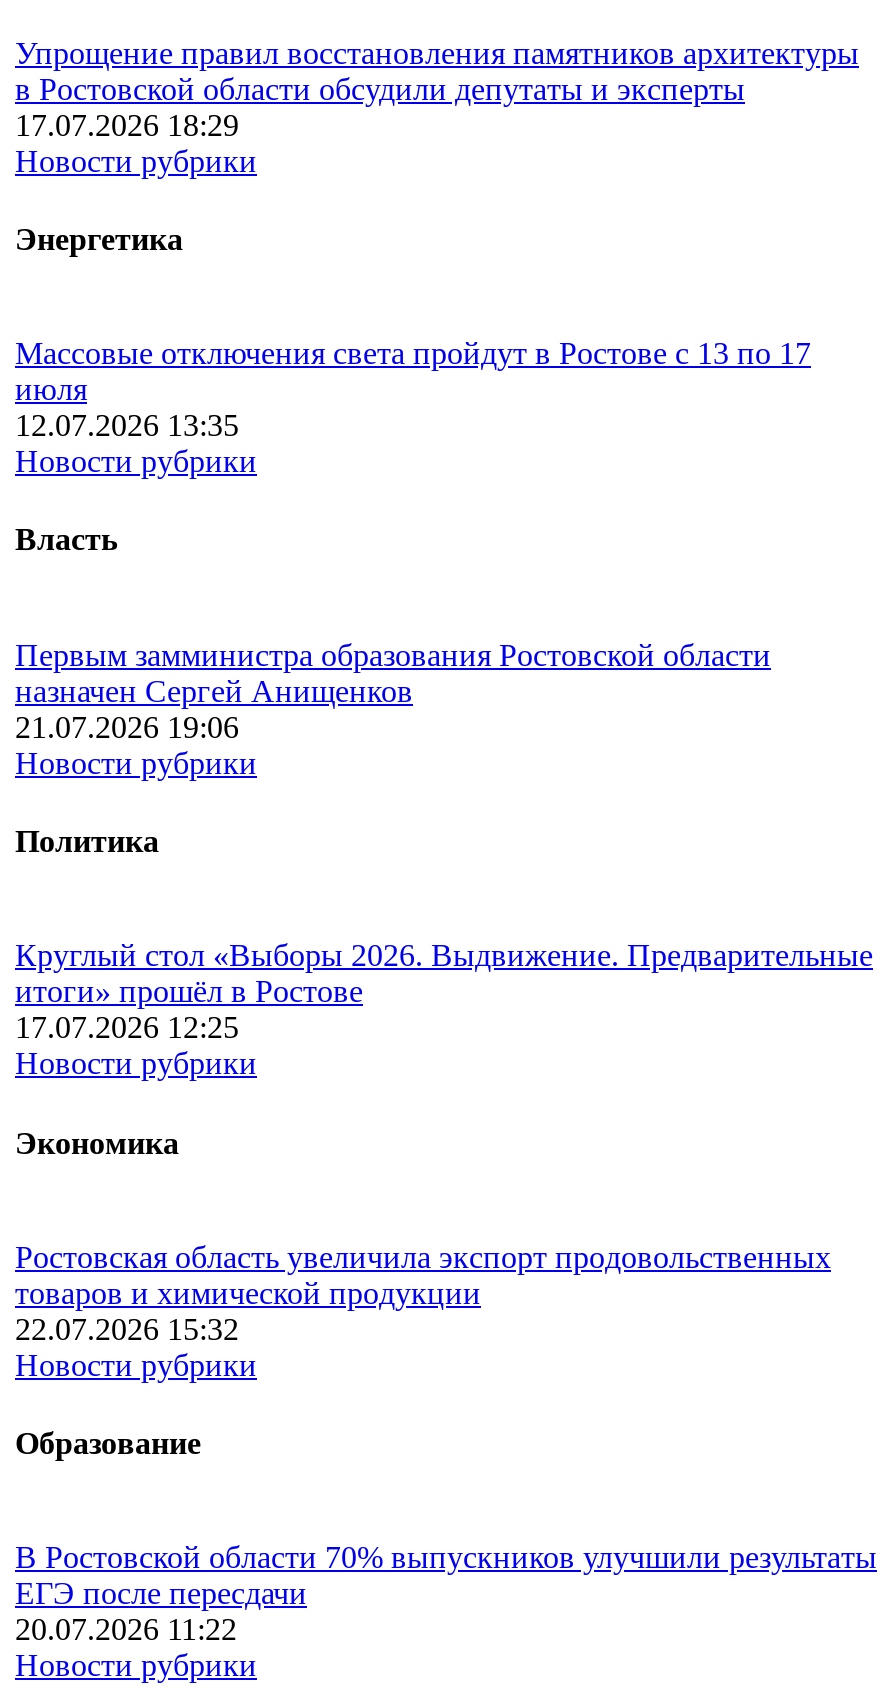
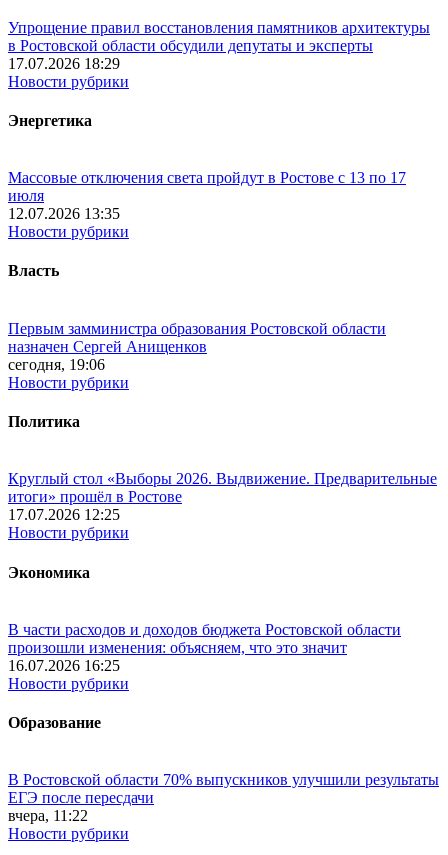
[15,710,239,744] 21.07.2026 19:06 -> [8,356,105,373] сегодня, 19:06
[15,1240,831,1346] Ростовская область увеличила экспорт продовольственных | товаров и химической продукции | 22.07.2026 15:32 -> [8,621,401,674] В части расходов и доходов бюджета Ростовской области | произошли изменения: объясняем, что это значит | 16.07.2026 16:25
[15,1613,237,1647] 20.07.2026 11:22 -> [8,807,88,824] вчера, 11:22

